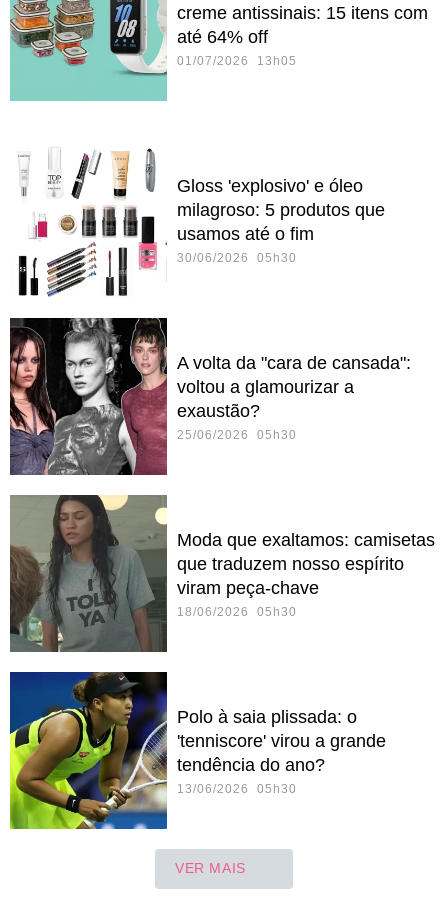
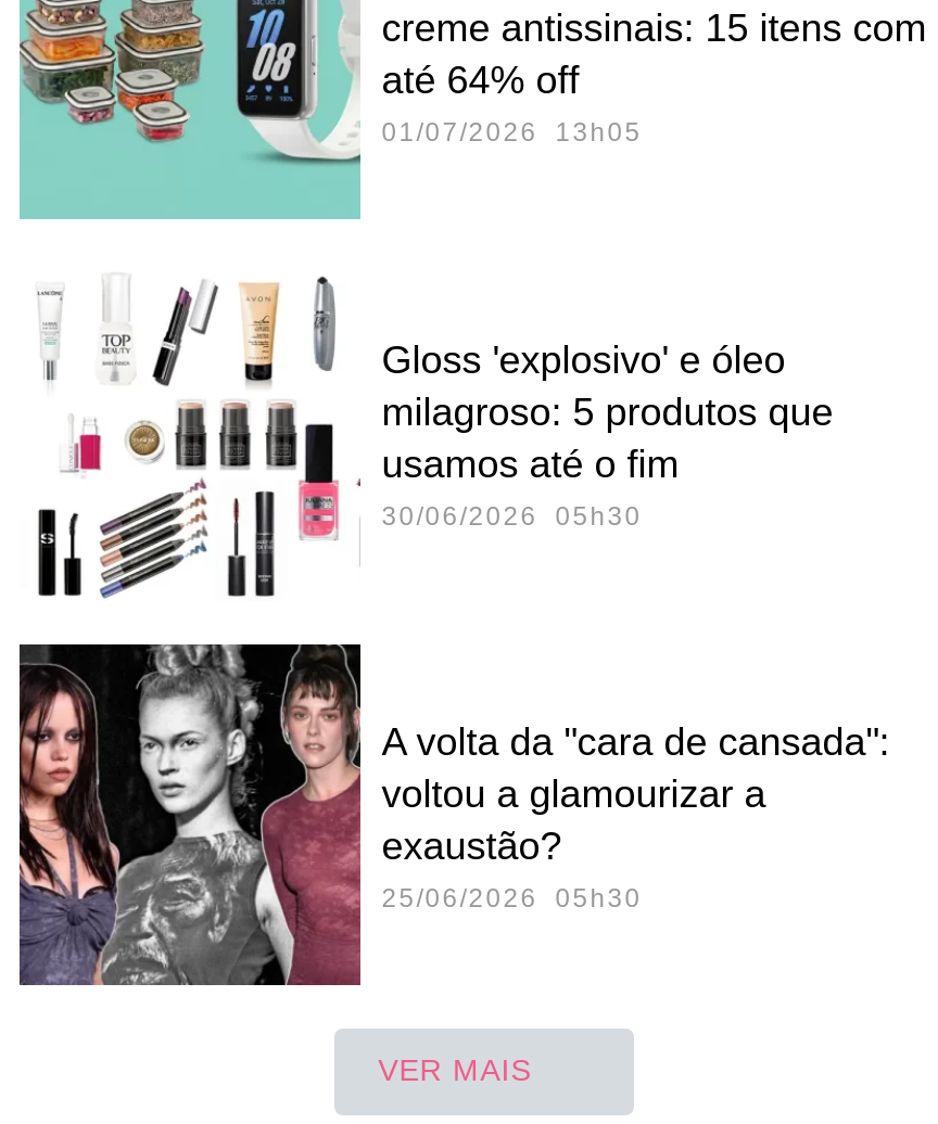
[9,494,435,653] [image] | Moda que exaltamos: camisetas | que traduzem nosso espírito | viram peça-chave | 18/06/2026 05h30 -> none
[9,671,386,830] [image] | Polo à saia plissada: o | 'tenniscore' virou a grande | tendência do ano? | 13/06/2026 05h30 -> none

